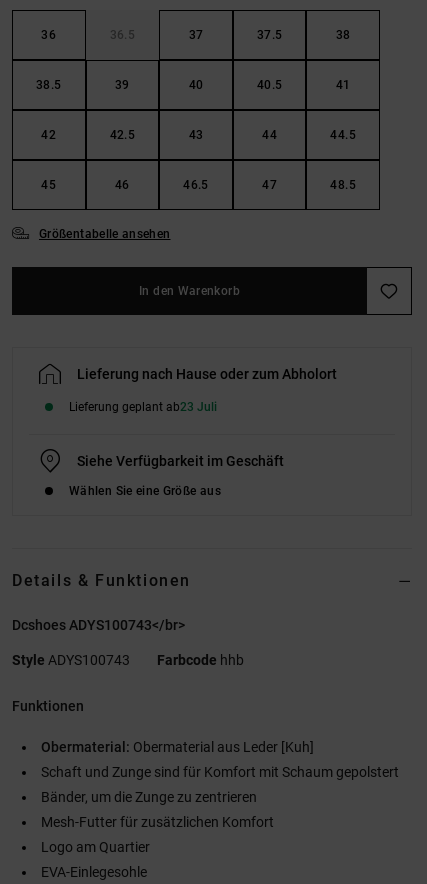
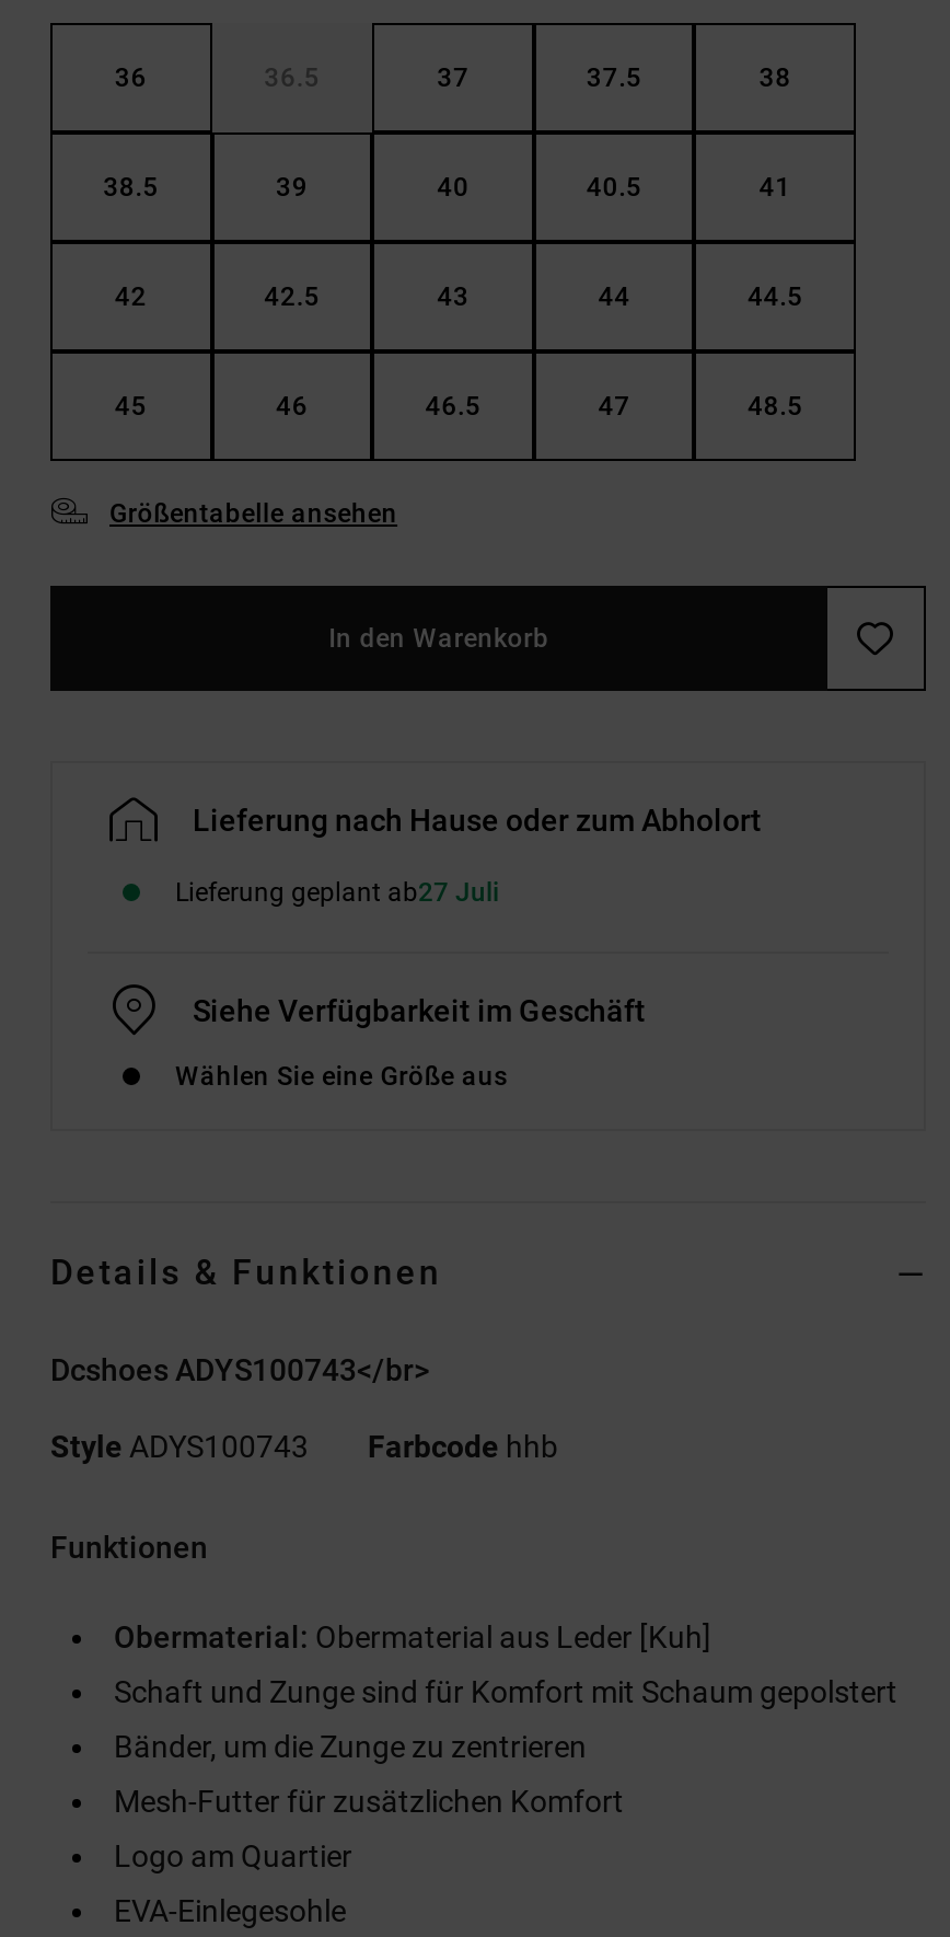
[69,400,217,414] Lieferung geplant ab23 Juli -> [175,876,499,907] Lieferung geplant ab27 Juli

